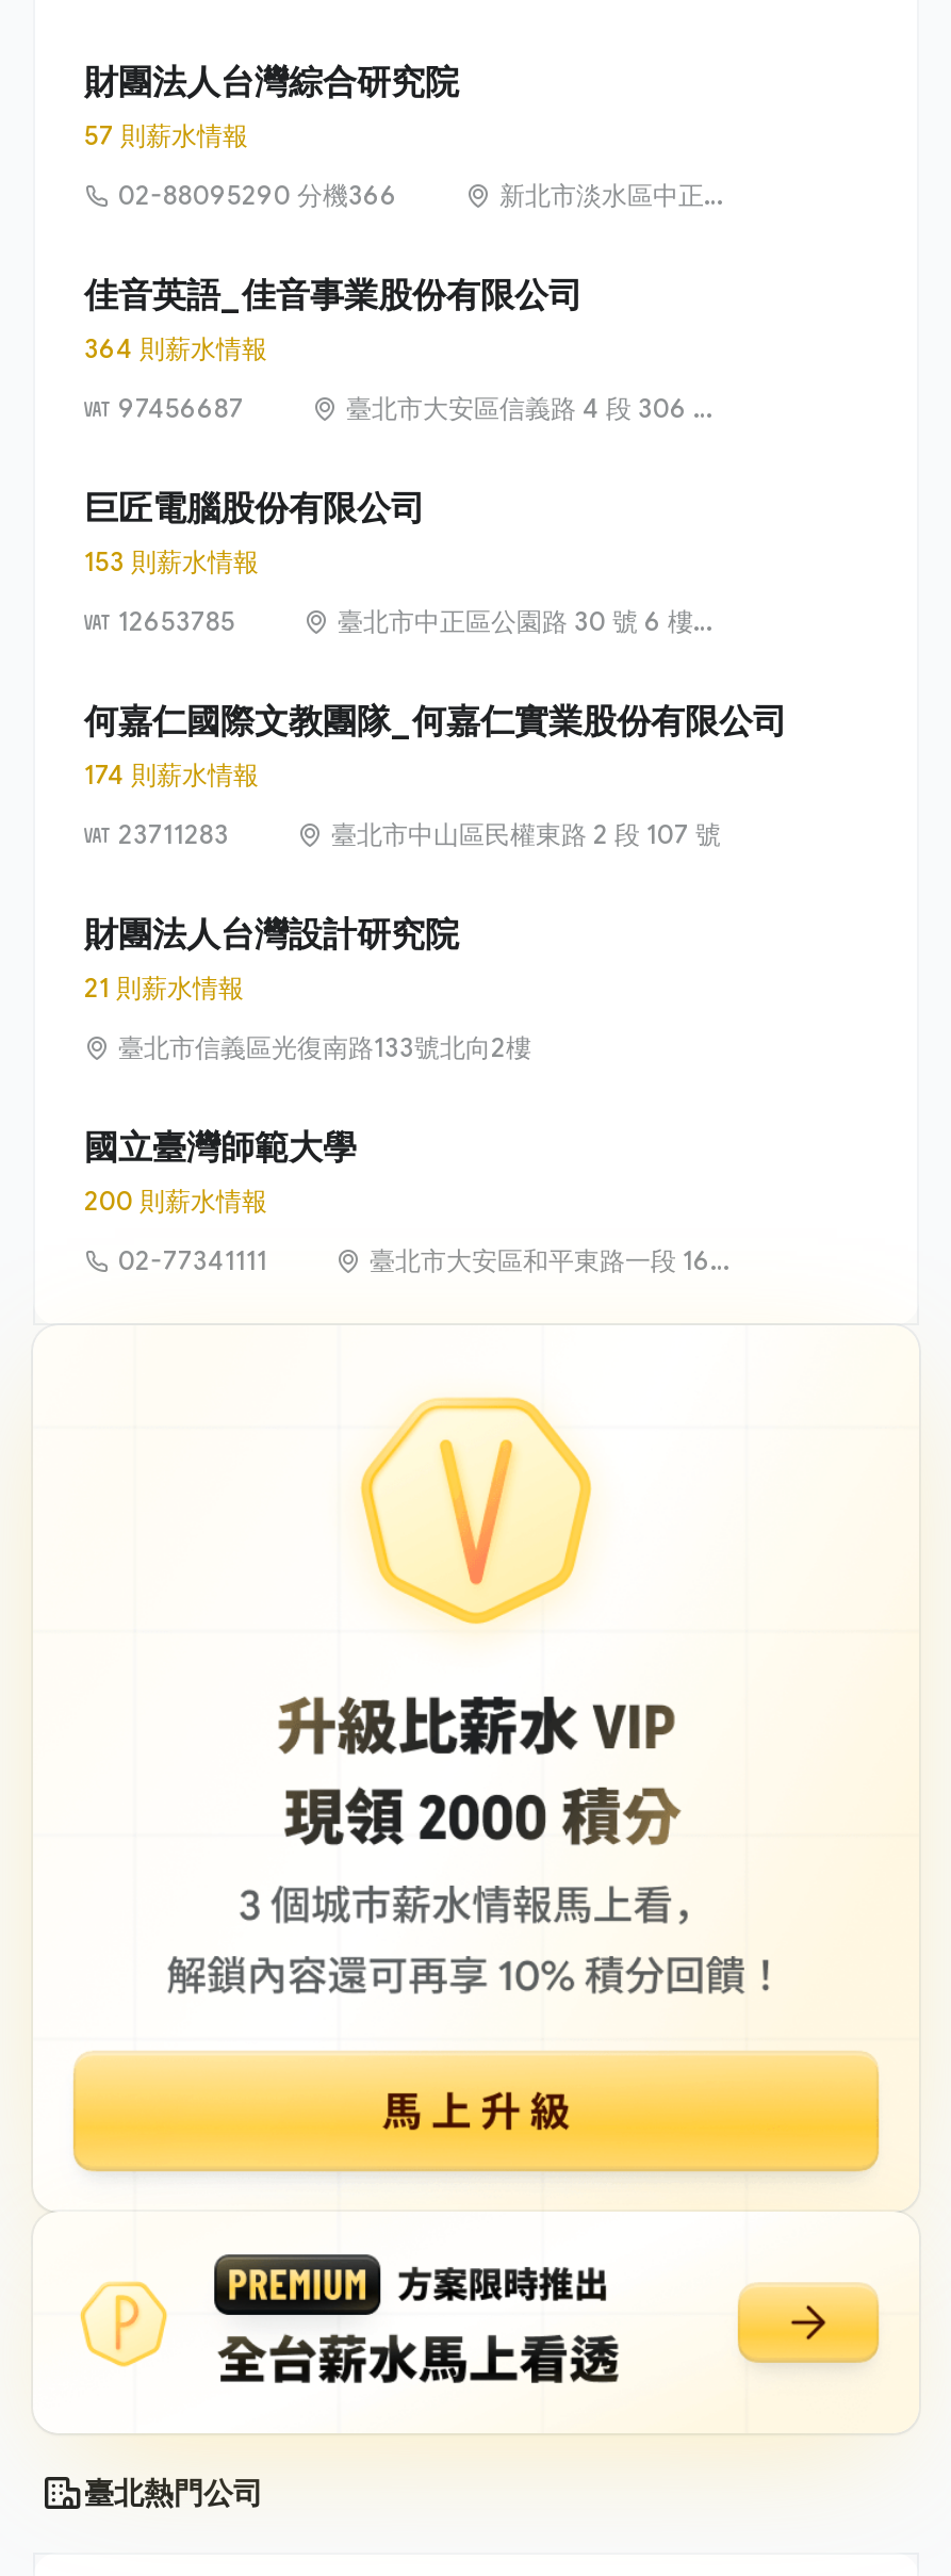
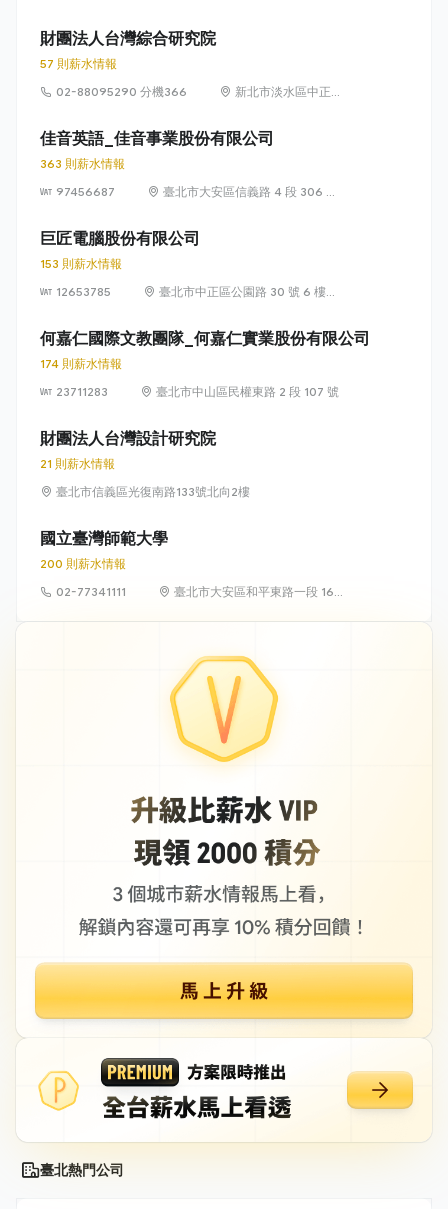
[84,333,267,365] 364 則薪水情報 -> [40,156,125,171] 363 則薪水情報

